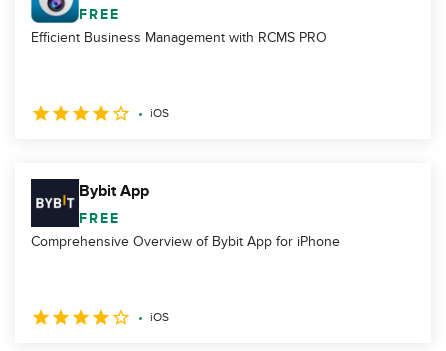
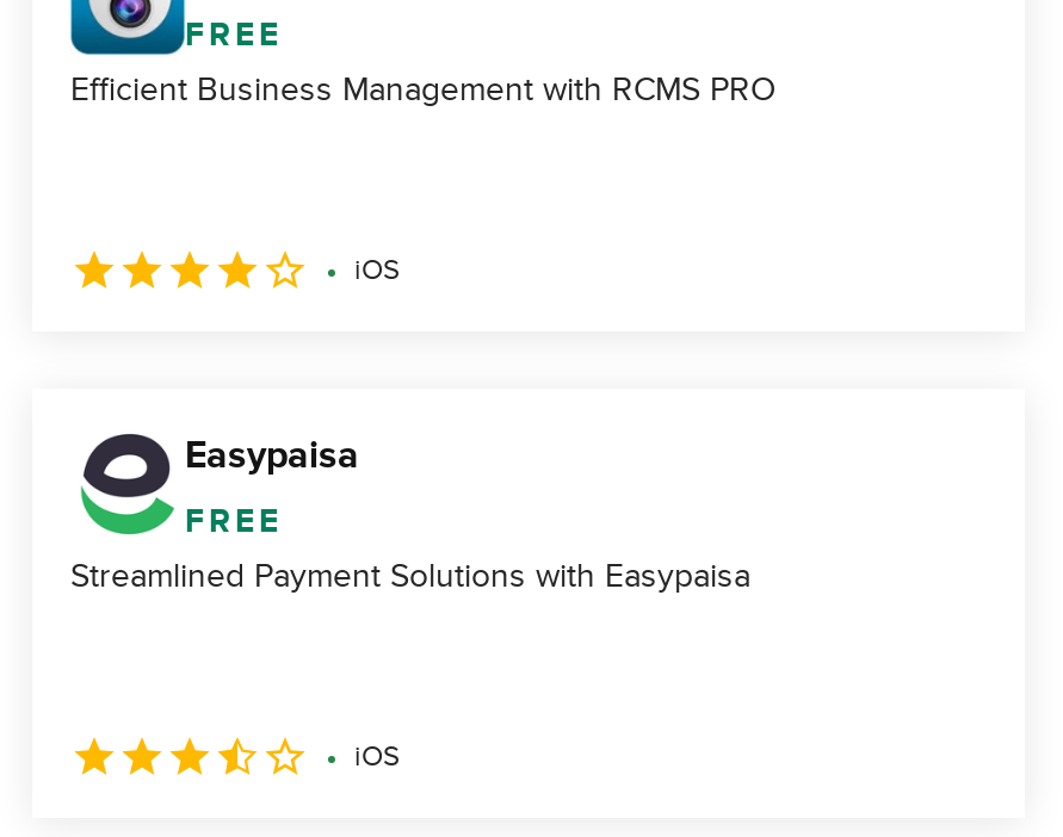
[30,178,149,226] [image] | Bybit App -> [70,427,359,539] [image] | Easypaisa
[31,233,340,250] Comprehensive Overview of Bybit App for iPhone -> [70,556,750,596] Streamlined Payment Solutions with Easypaisa

